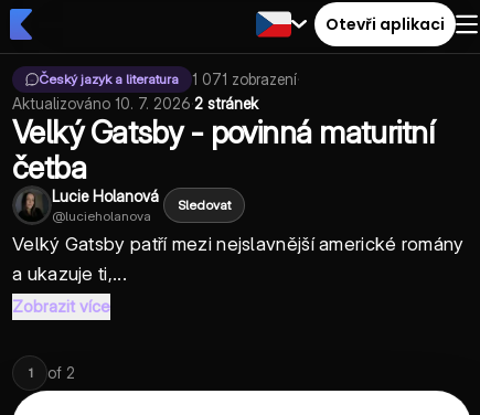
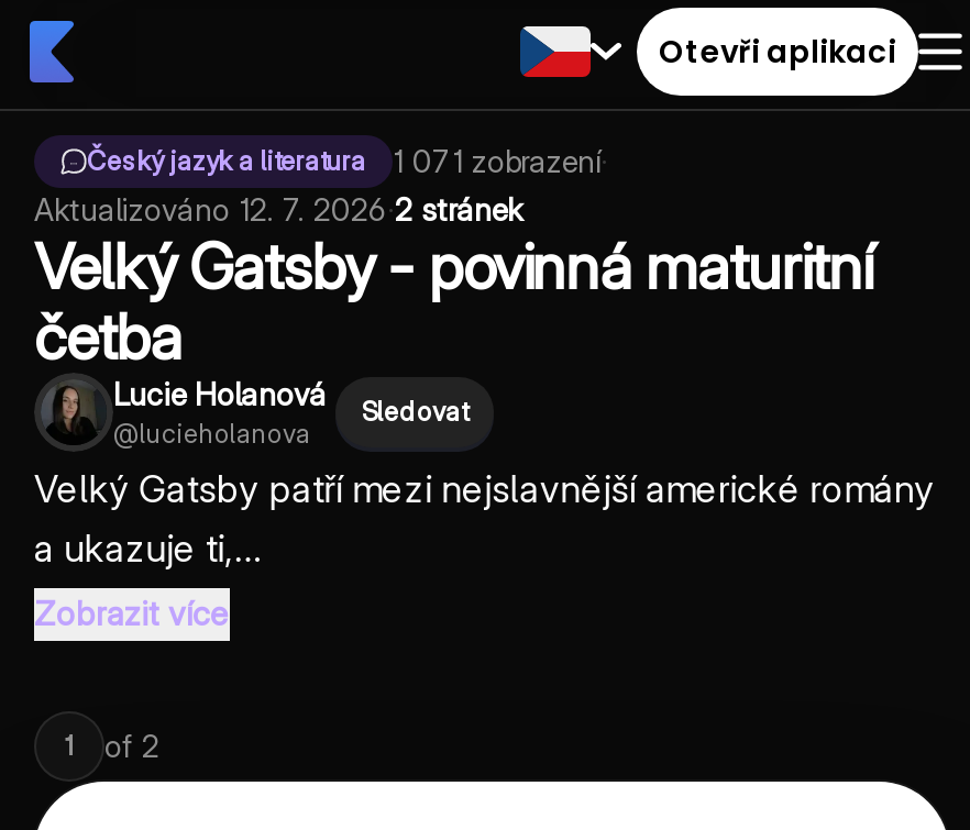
[12,94,258,113] Aktualizováno 10. 7. 2026 · 2 stránek -> [34,190,522,228] Aktualizováno 12. 7. 2026 · 2 stránek

